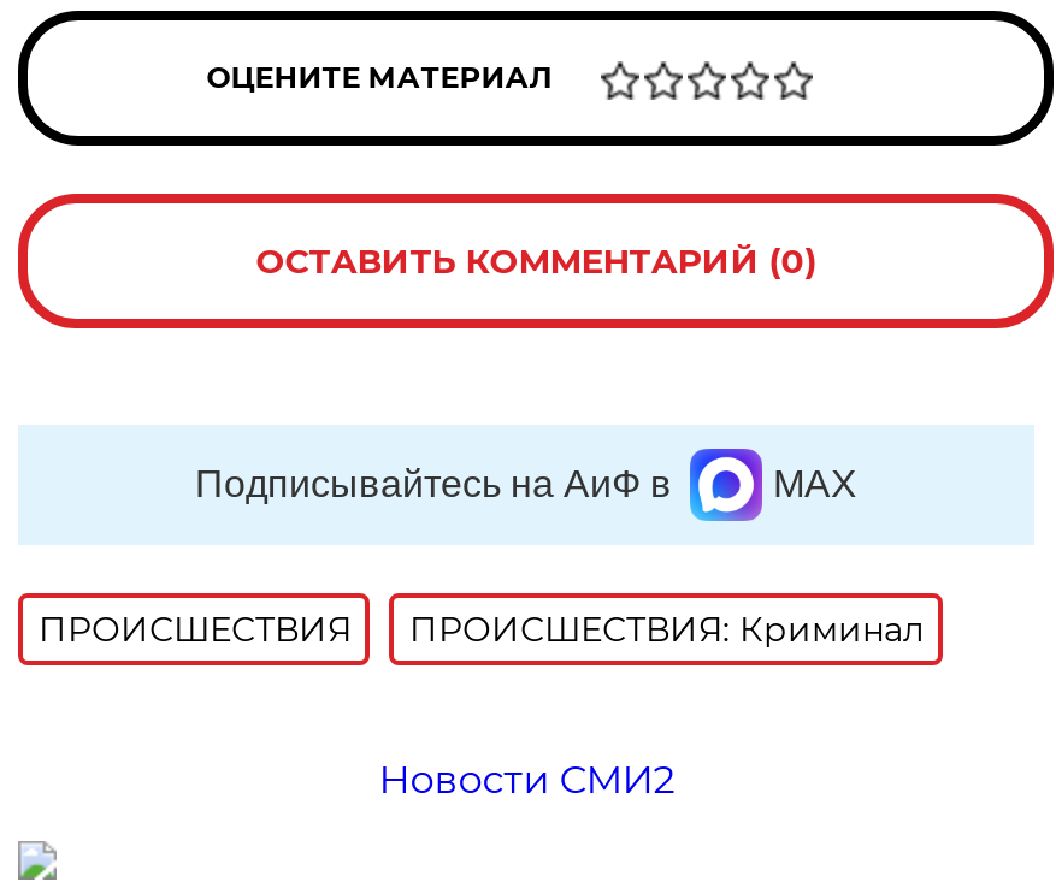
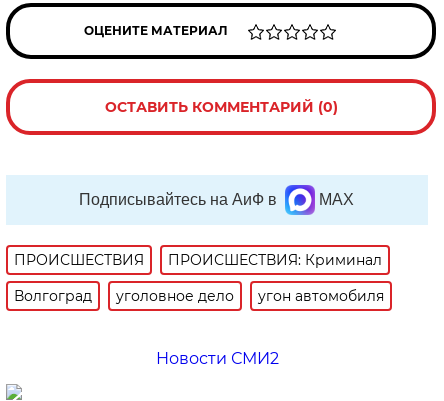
none -> [14,287,384,305] Волгоград | уголовное дело | угон автомобиля

